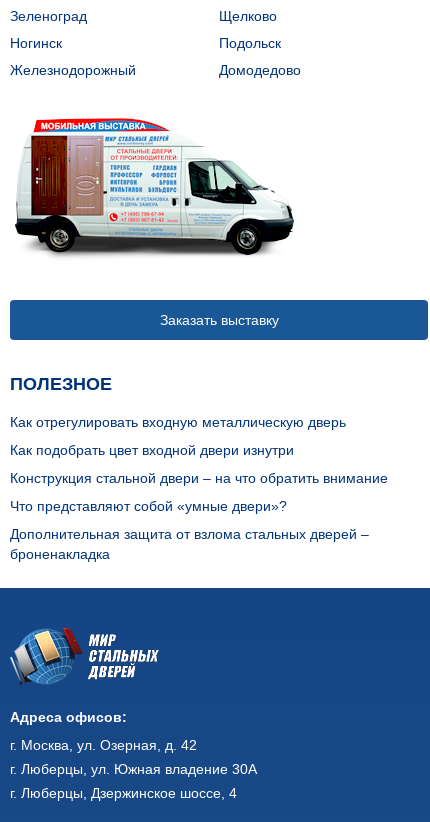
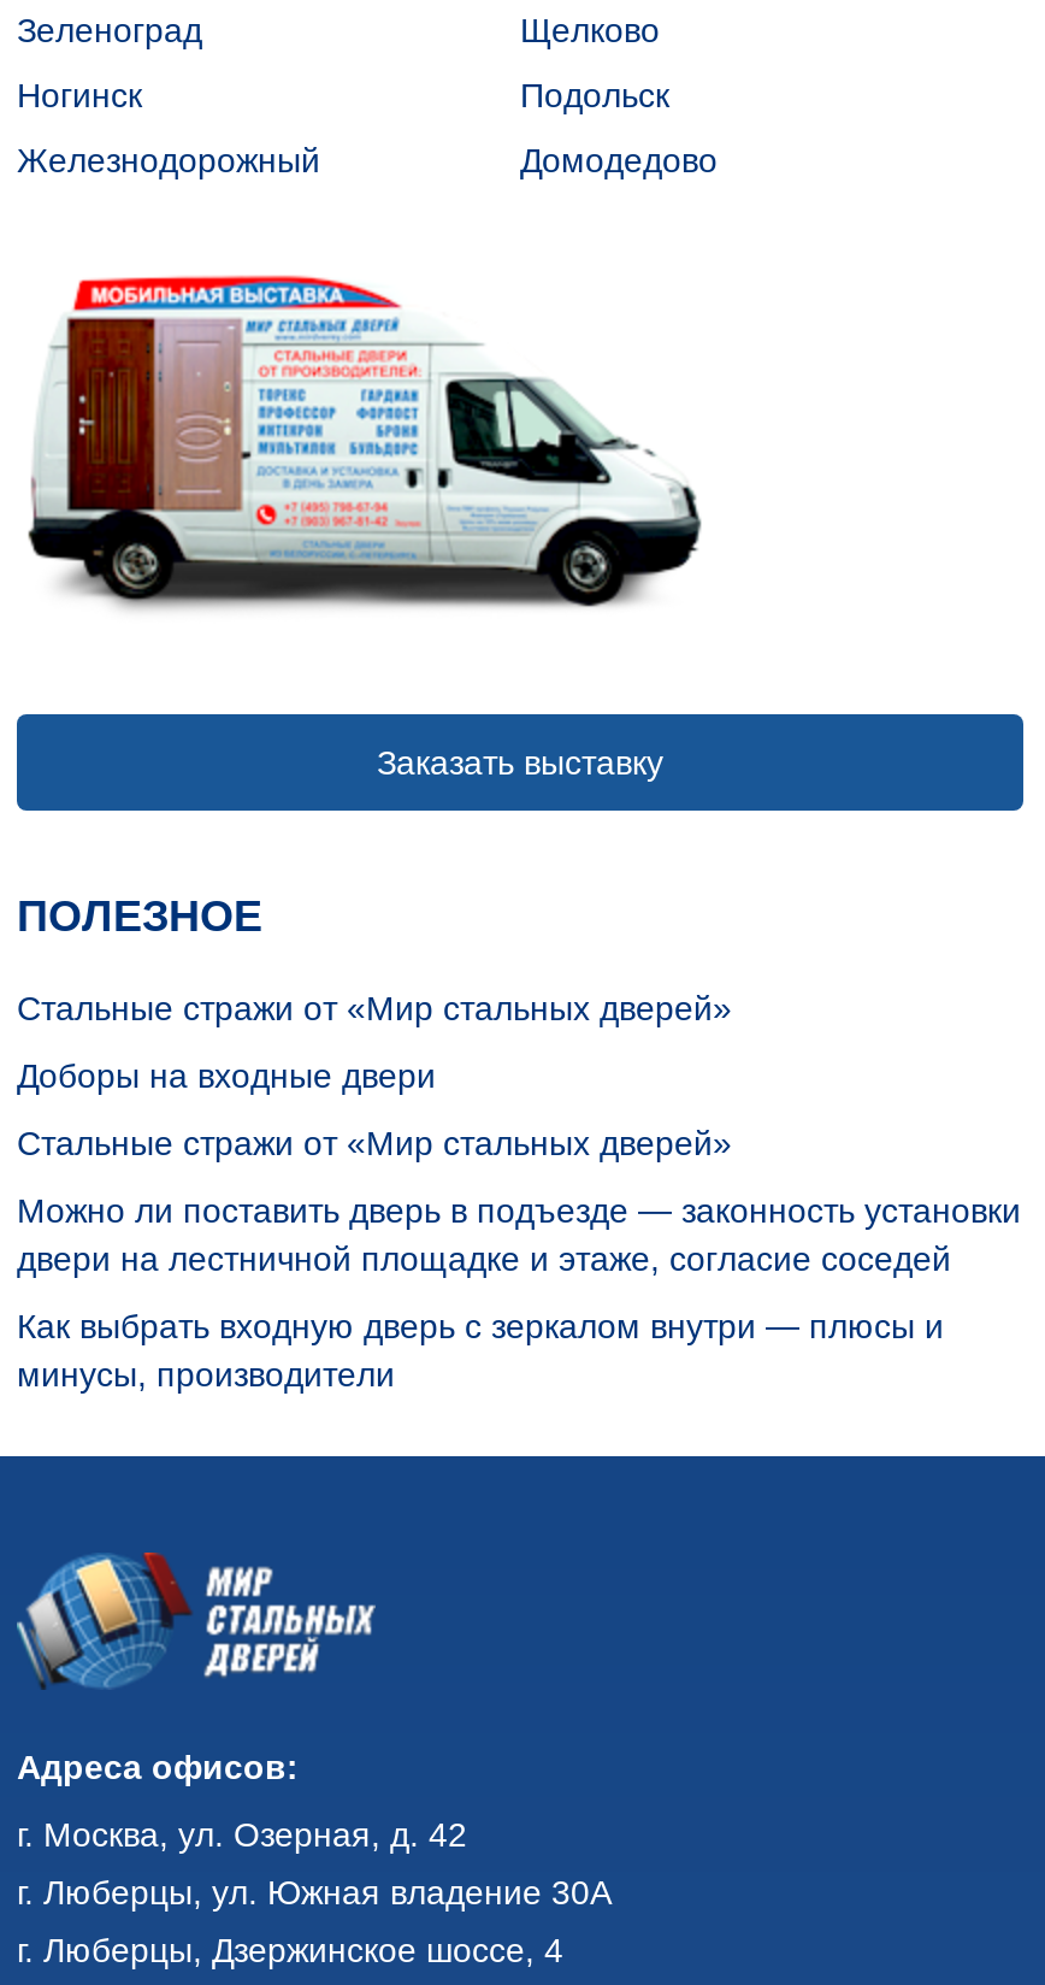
[10,414,346,430] Как отрегулировать входную металлическую дверь -> [17,989,732,1027] Стальные стражи от «Мир стальных дверей»
[10,442,294,458] Как подобрать цвет входной двери изнутри -> [17,1056,436,1095] Доборы на входные двери
[10,470,388,486] Конструкция стальной двери – на что обратить внимание -> [17,1124,732,1162] Стальные стражи от «Мир стальных дверей»
[10,498,287,514] Что представляют собой «умные двери»? -> [17,1191,1021,1278] Можно ли поставить дверь в подъезде — законность установки | двери на лестничной площадке и этаже, согласие соседей
[10,526,369,562] Дополнительная защита от взлома стальных дверей – | броненакладка -> [17,1307,944,1394] Как выбрать входную дверь с зеркалом внутри — плюсы и | минусы, производители

